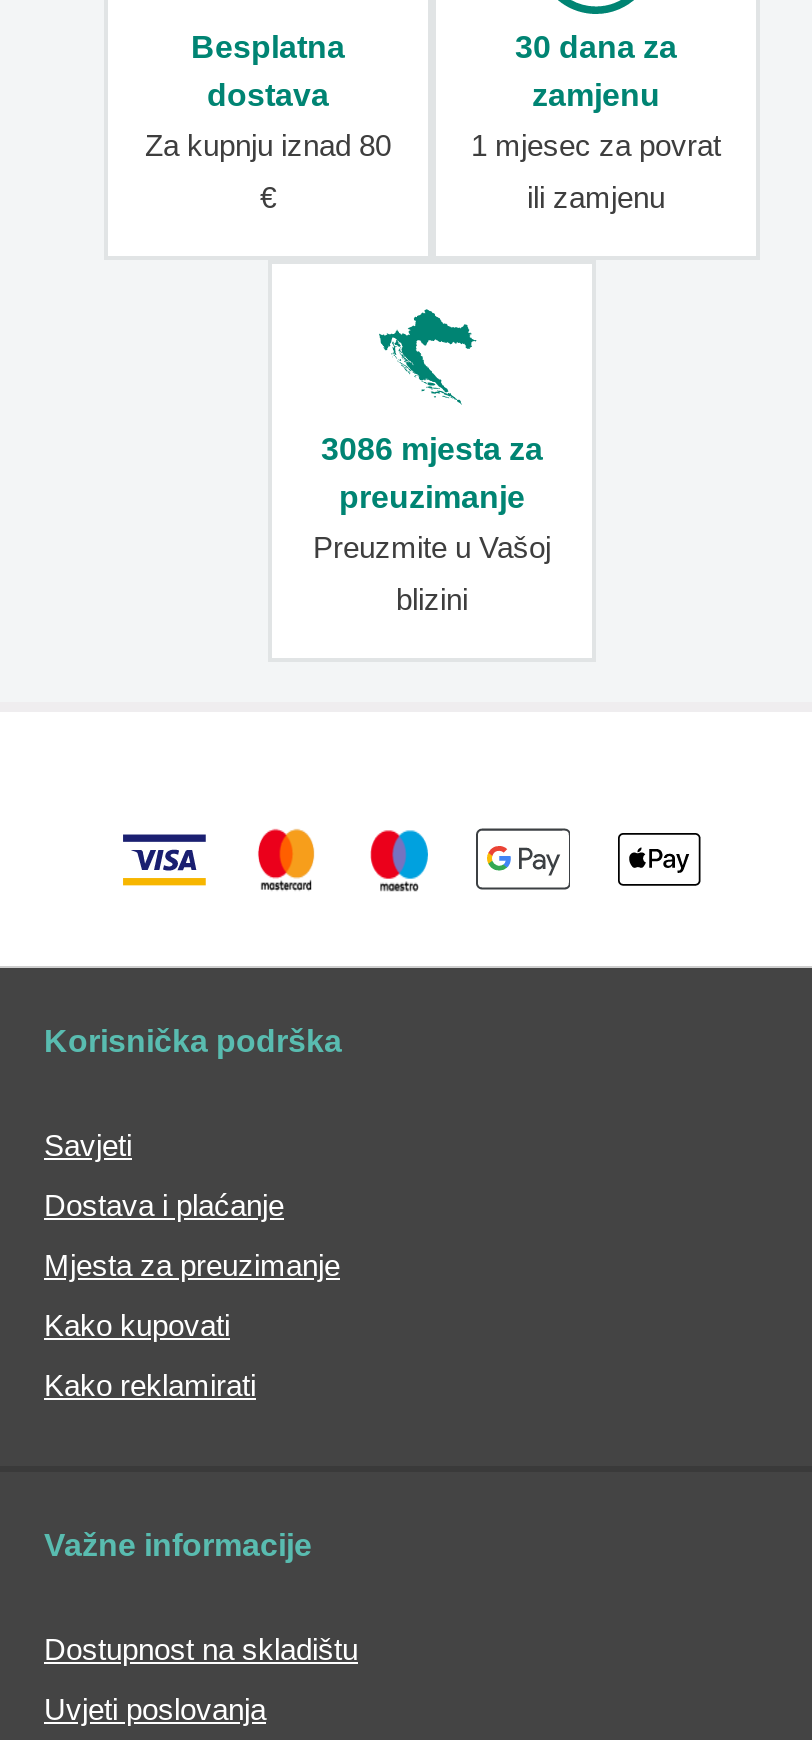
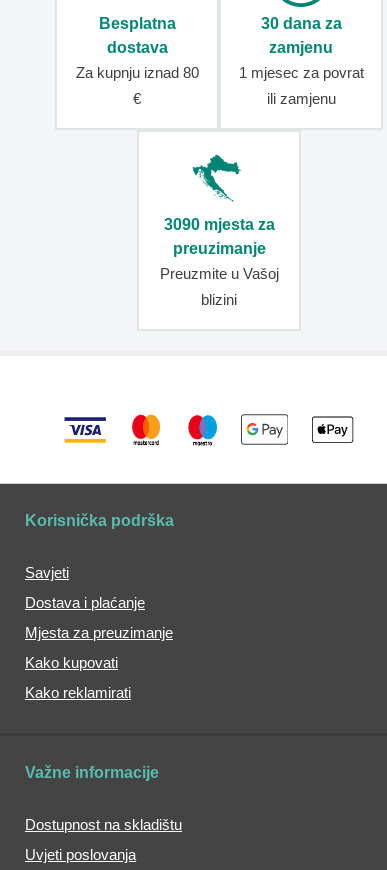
[321,432,543,466] 3086 mjesta za -> [163,216,274,233] 3090 mjesta za

